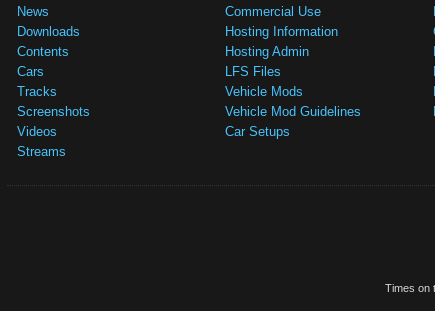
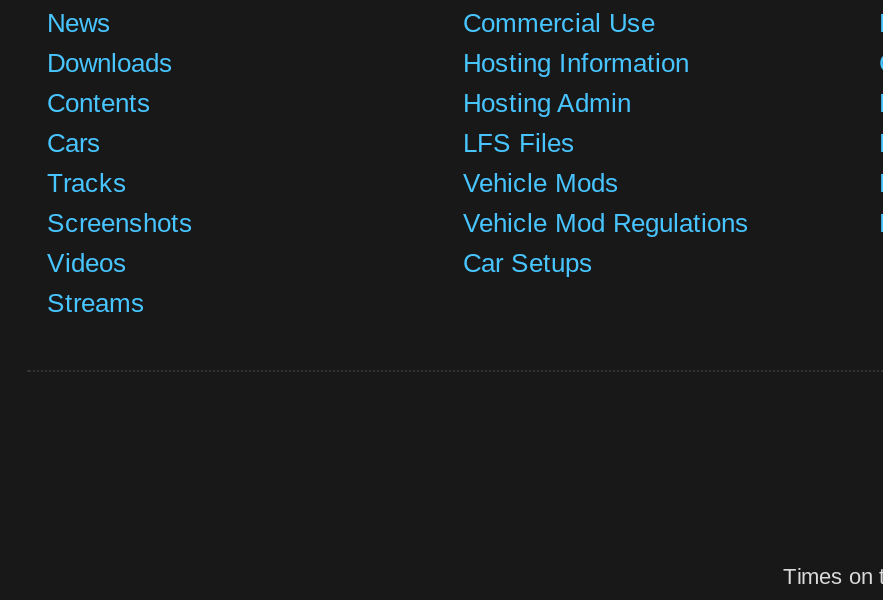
[225,104,361,119] Vehicle Mod Guidelines -> [463,208,749,238] Vehicle Mod Regulations

